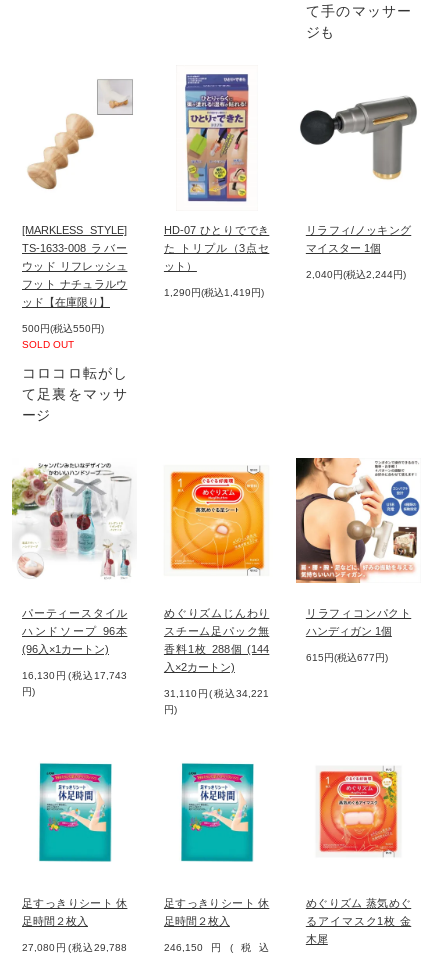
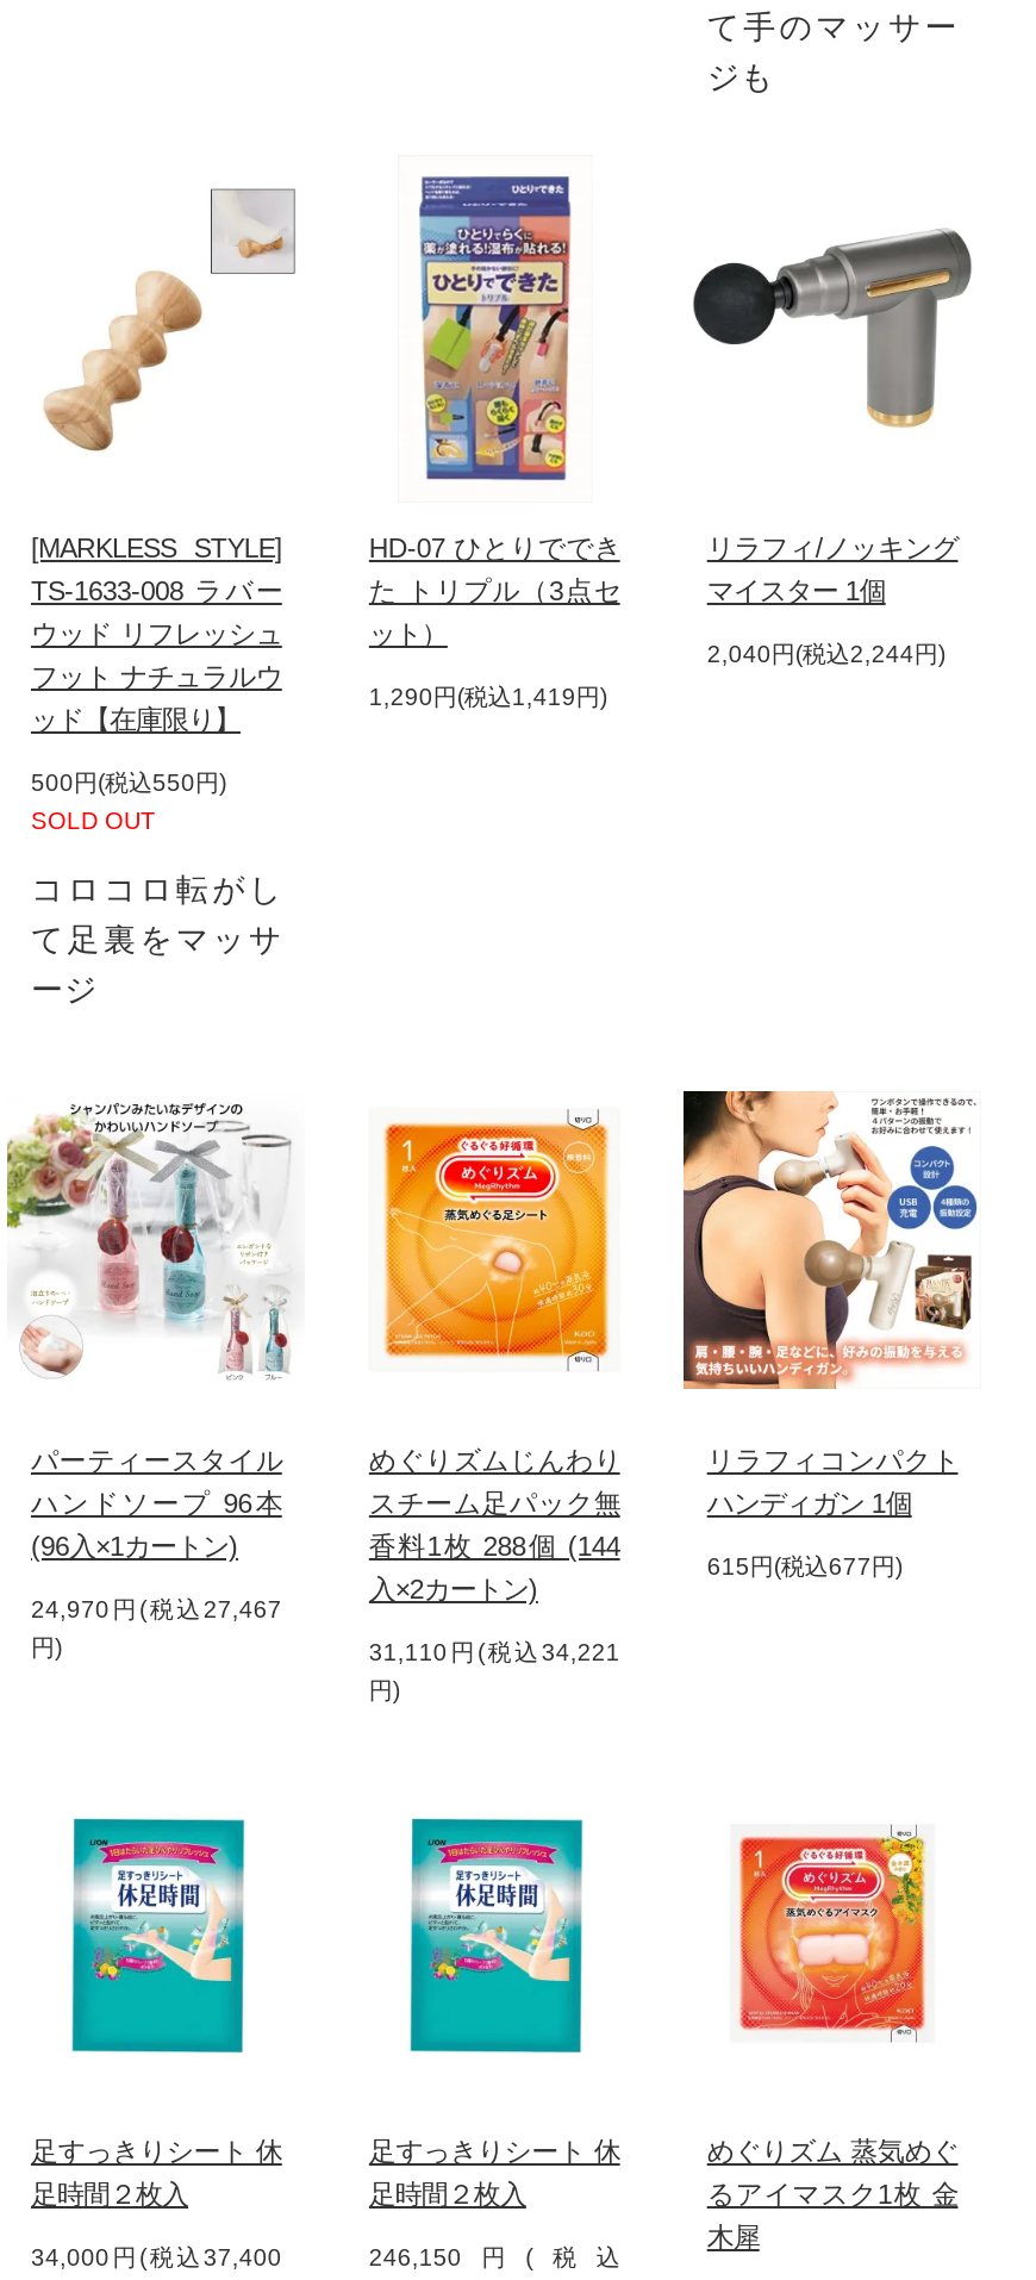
[22,670,127,681] 16,130円(税込17,743 -> [31,1595,282,1621] 24,970円(税込27,467
[22,942,127,953] 27,080円(税込29,788 -> [31,2245,282,2271] 34,000円(税込37,400

